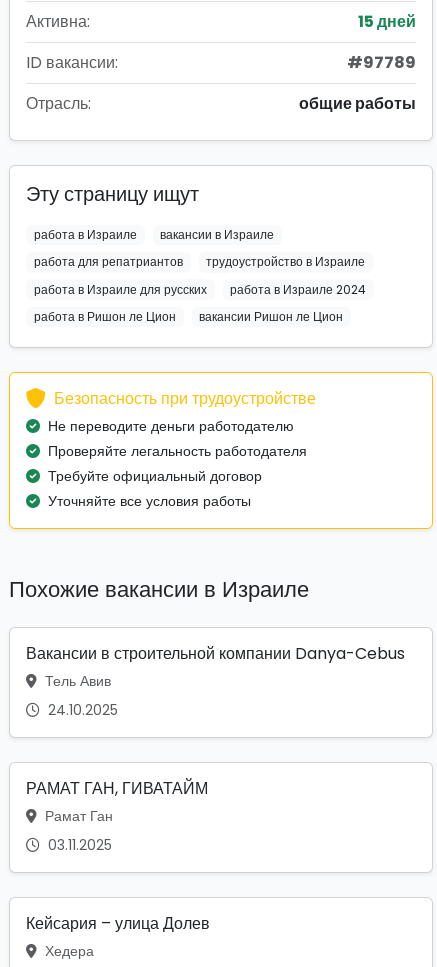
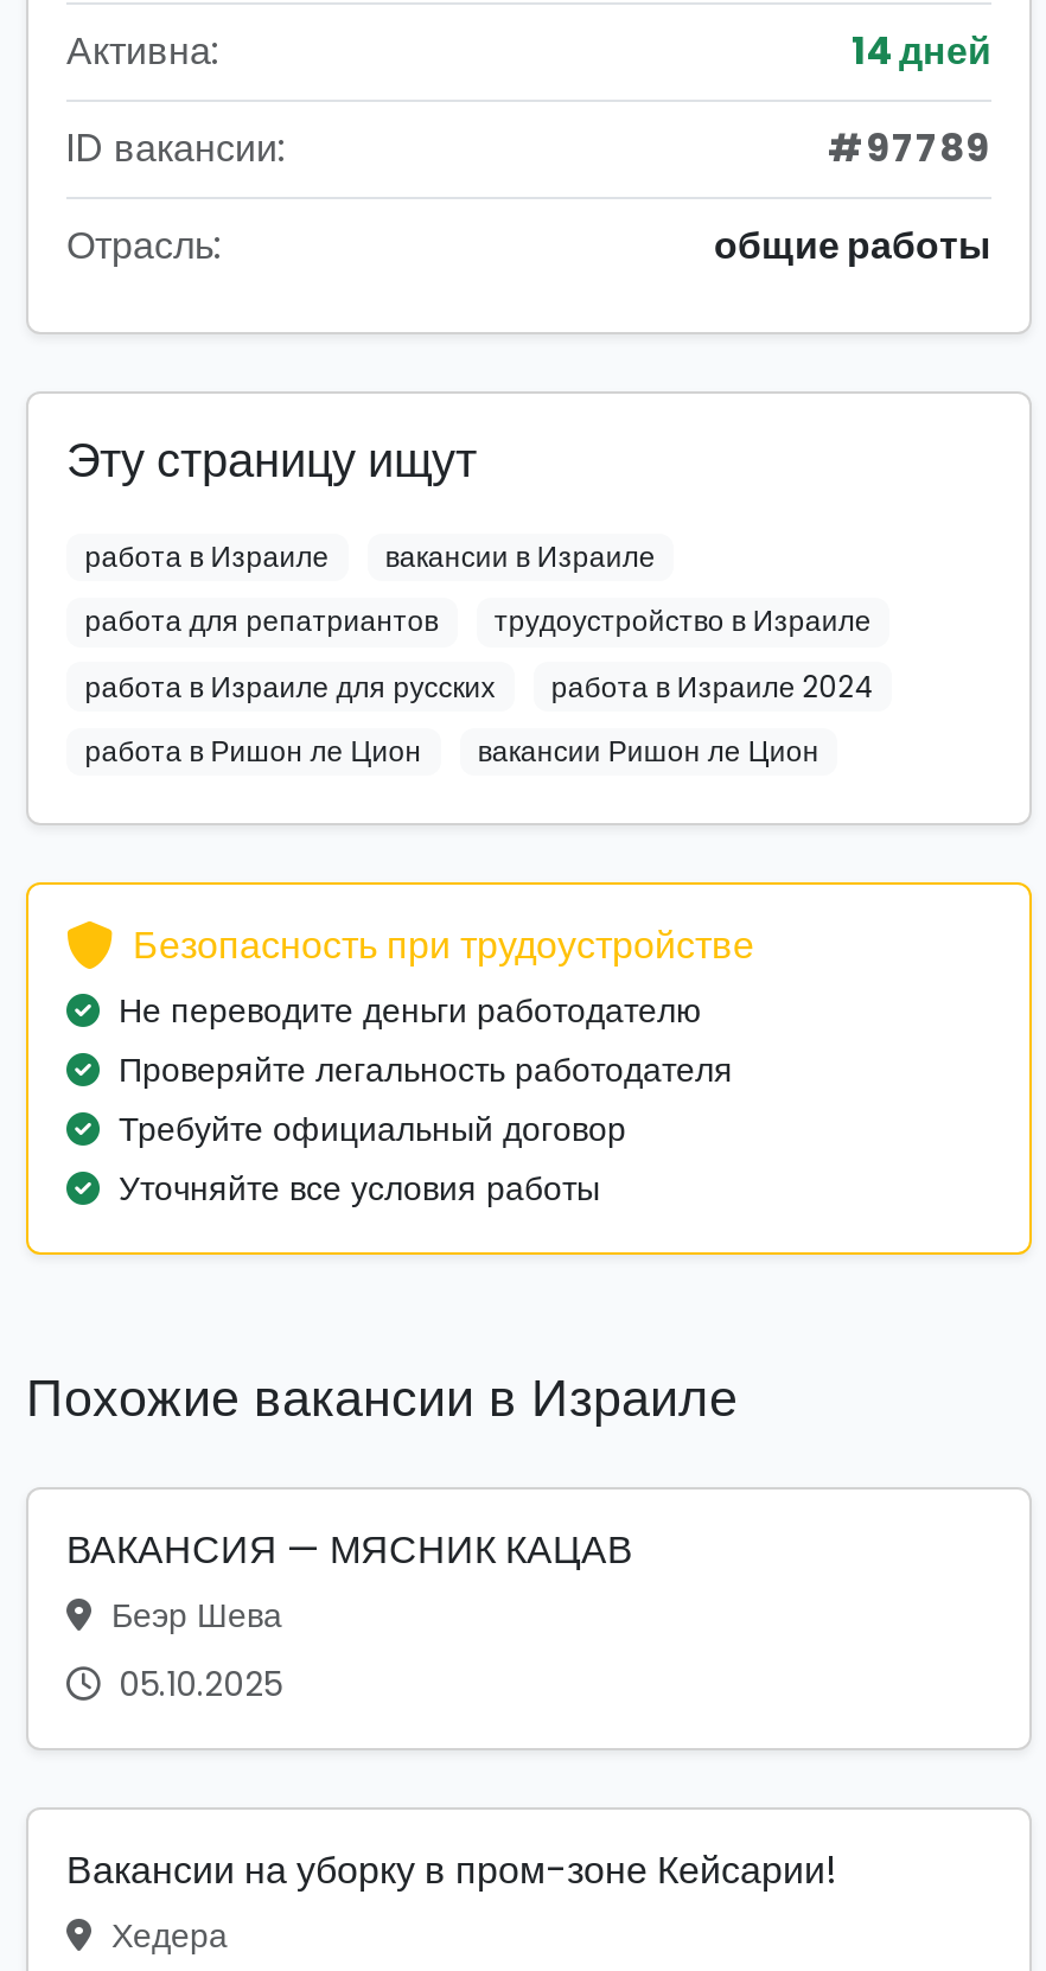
[358,10,416,33] 15 дней -> [852,24,991,79] 14 дней
[26,642,405,935] Вакансии в строительной компании Danya-Cebus | Тель Авив | 24.10.2025 | РАМАТ ГАН, ГИВАТАЙМ | Рамат Ган | 03.11.2025 | Кейсария – улица Долев -> [66,1523,837,1897] ВАКАНСИЯ — МЯСНИК КАЦАВ | Беэр Шева | 05.10.2025 | Вакансии на уборку в пром-зоне Кейсарии!

